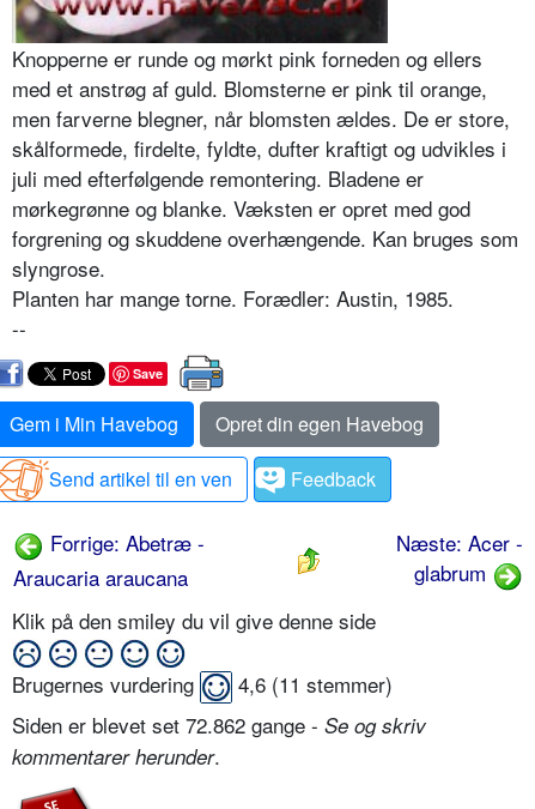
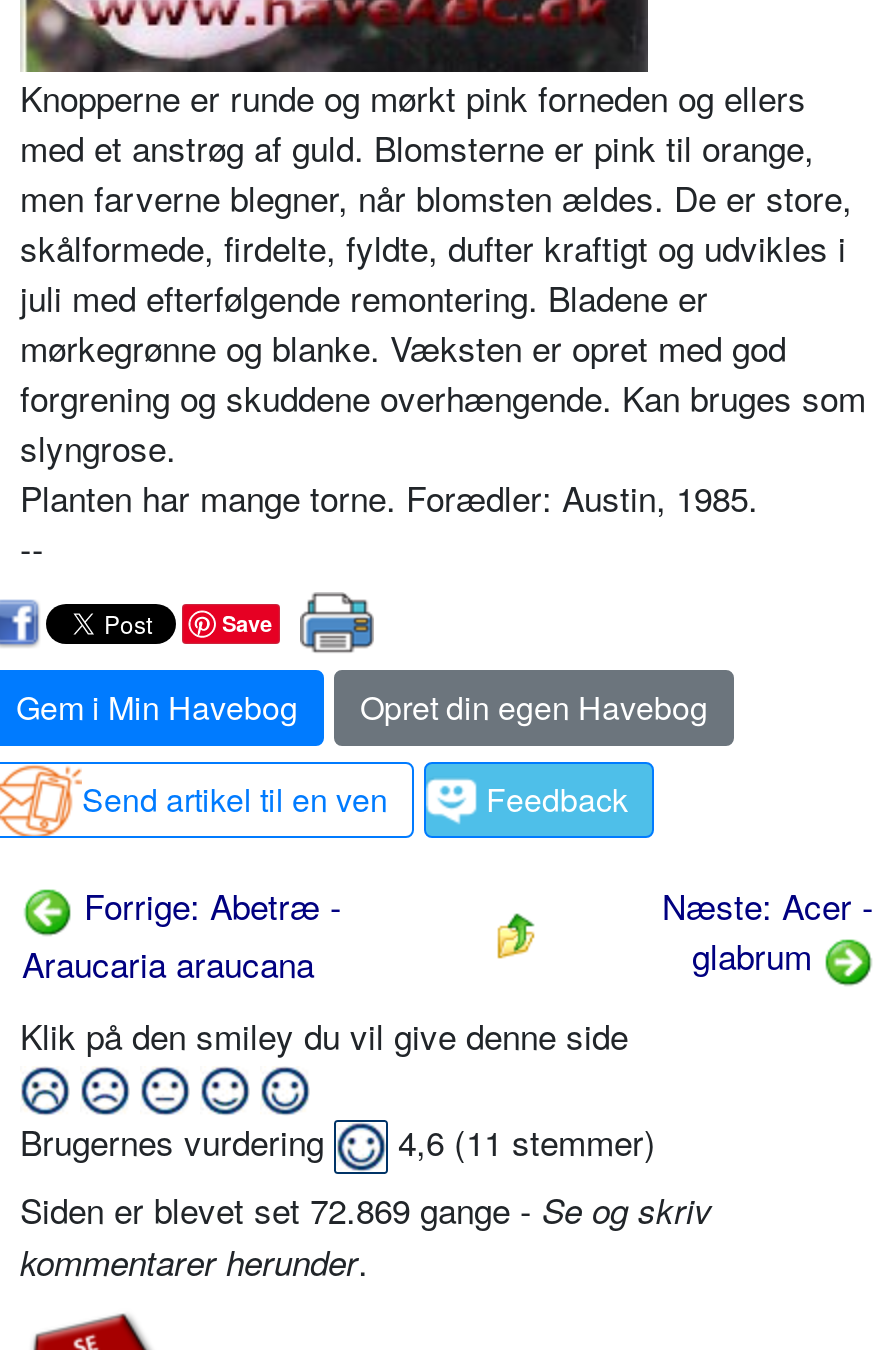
[12,710,426,740] Siden er blevet set 72.862 gange - Se og skriv -> [20,1184,712,1234] Siden er blevet set 72.869 gange - Se og skriv

